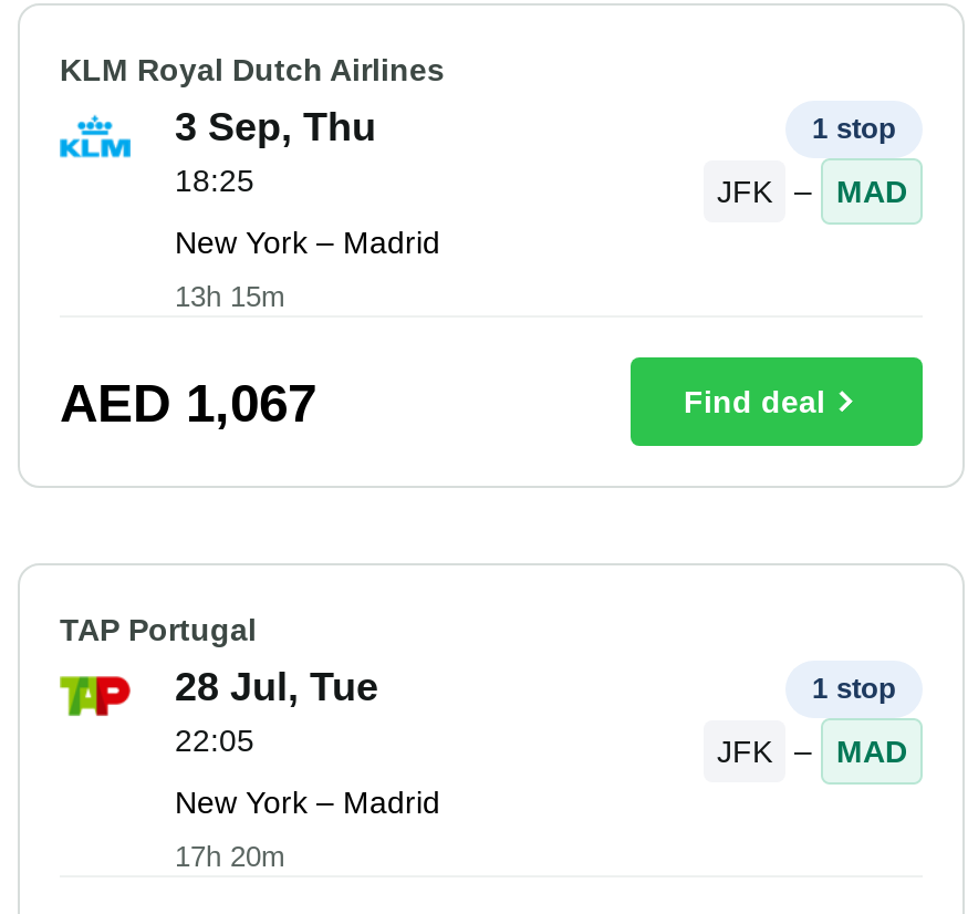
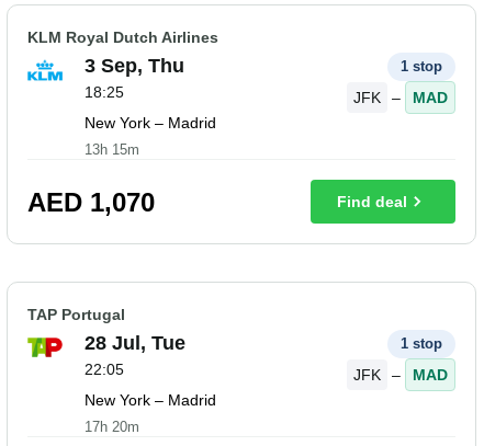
[60,372,316,432] AED 1,067 -> [27,187,155,216] AED 1,070

